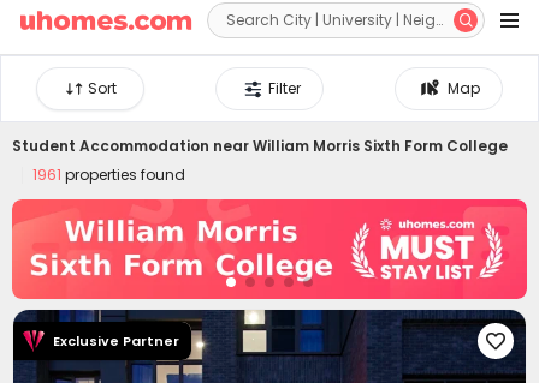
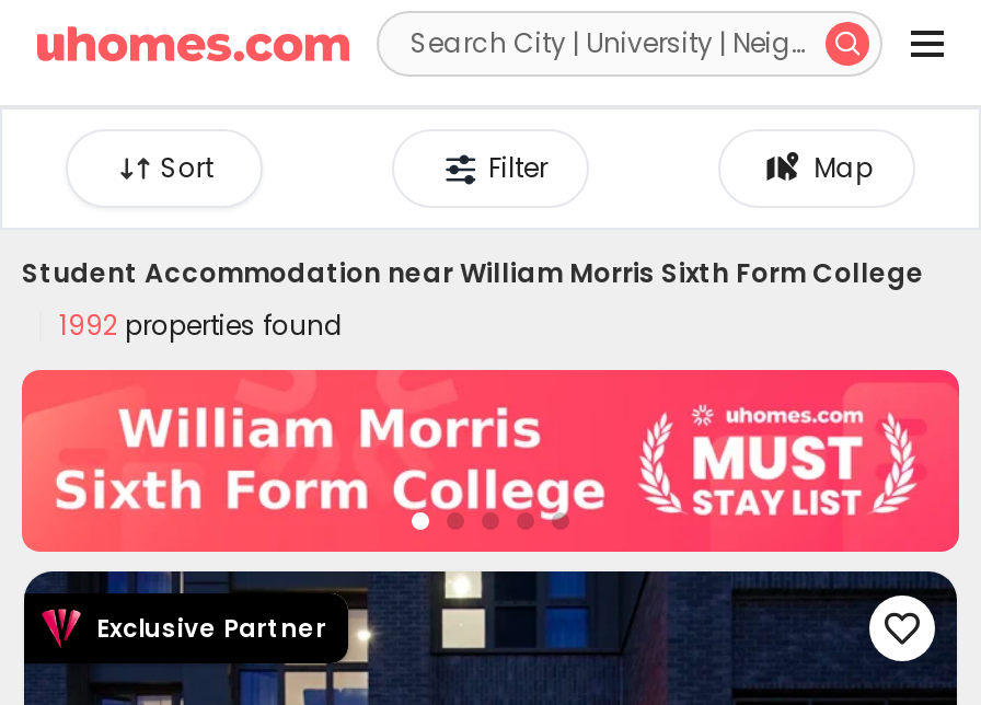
[32,164,185,185] 1961 properties found -> [59,307,344,344] 1992 properties found

